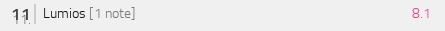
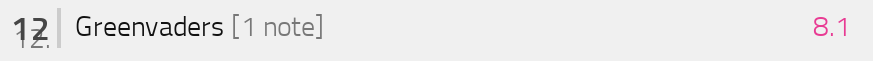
[43,5,136,22] Lumios [1 note] -> [75,9,325,43] Greenvaders [1 note]

